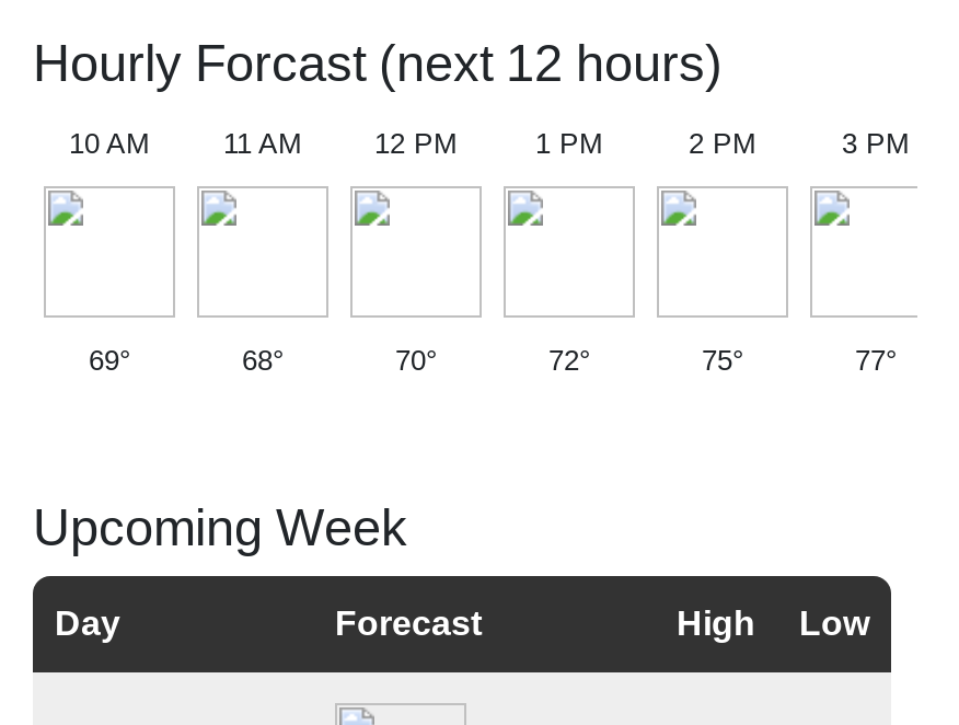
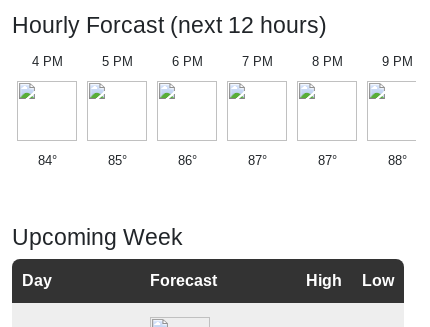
[69,127,910,160] 10 AM | 11 AM | 12 PM | 1 PM | 2 PM | 3 PM -> [31,54,412,69] 4 PM | 5 PM | 6 PM | 7 PM | 8 PM | 9 PM
[89,344,897,377] 69° | 68° | 70° | 72° | 75° | 77° -> [37,153,406,168] 84° | 85° | 86° | 87° | 87° | 88°

